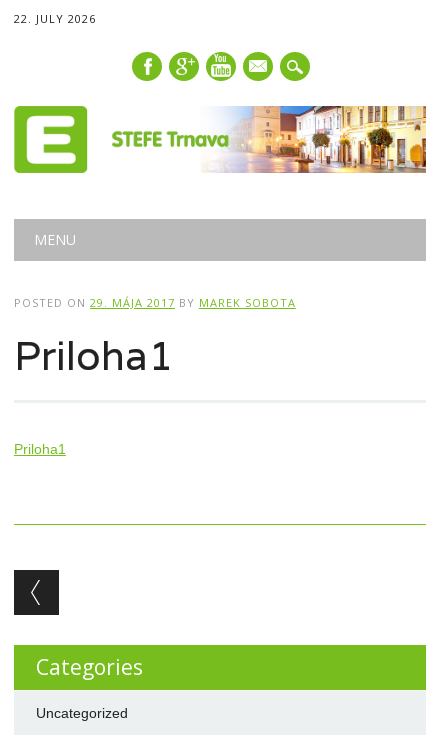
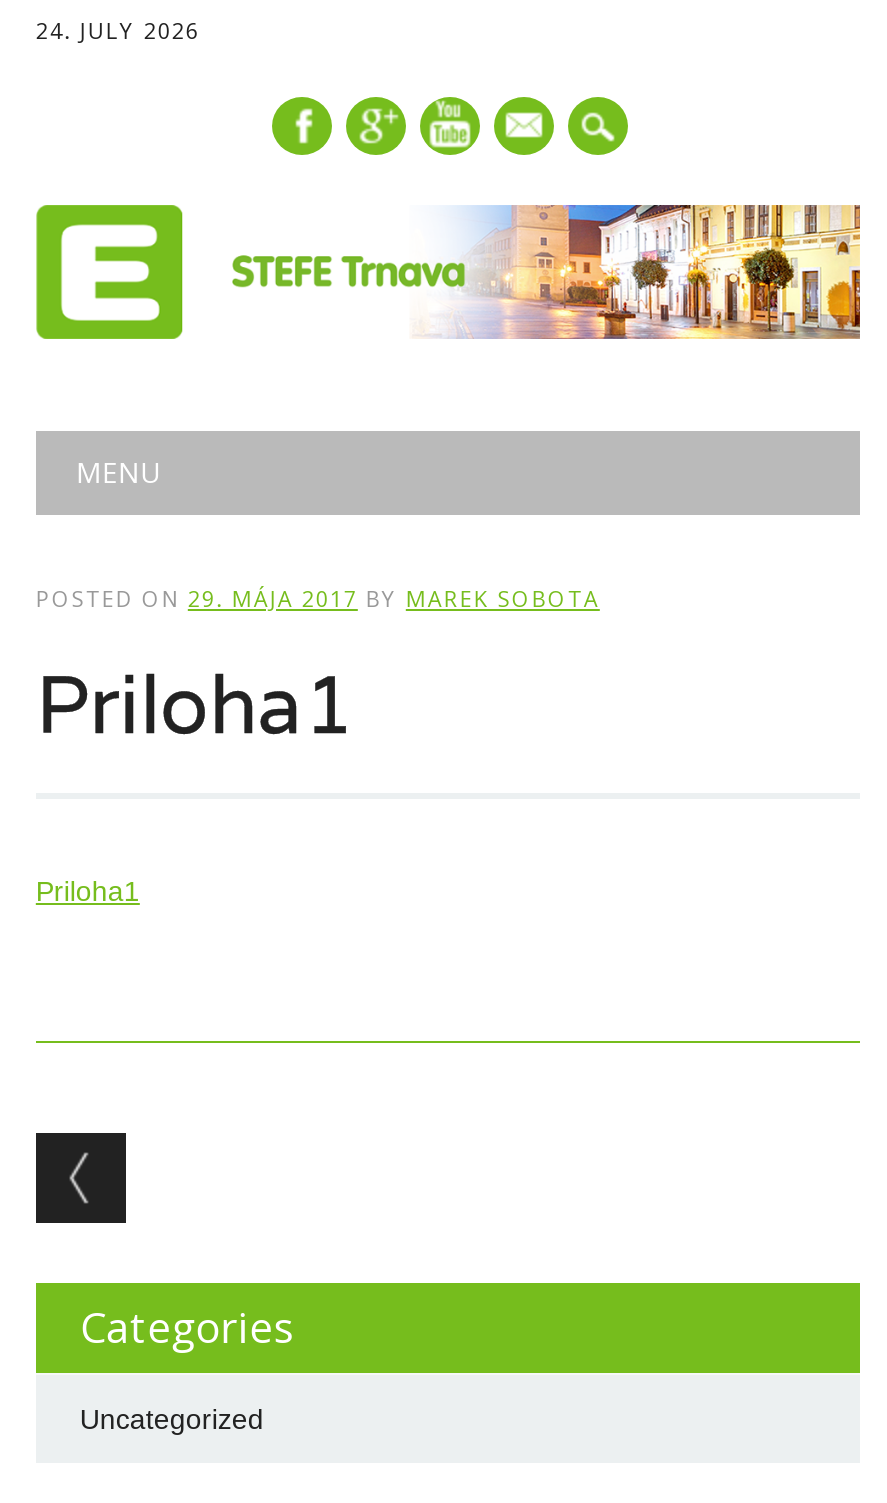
[14,11,96,26] 22. JULY 2026 -> [36,15,200,45] 24. JULY 2026

